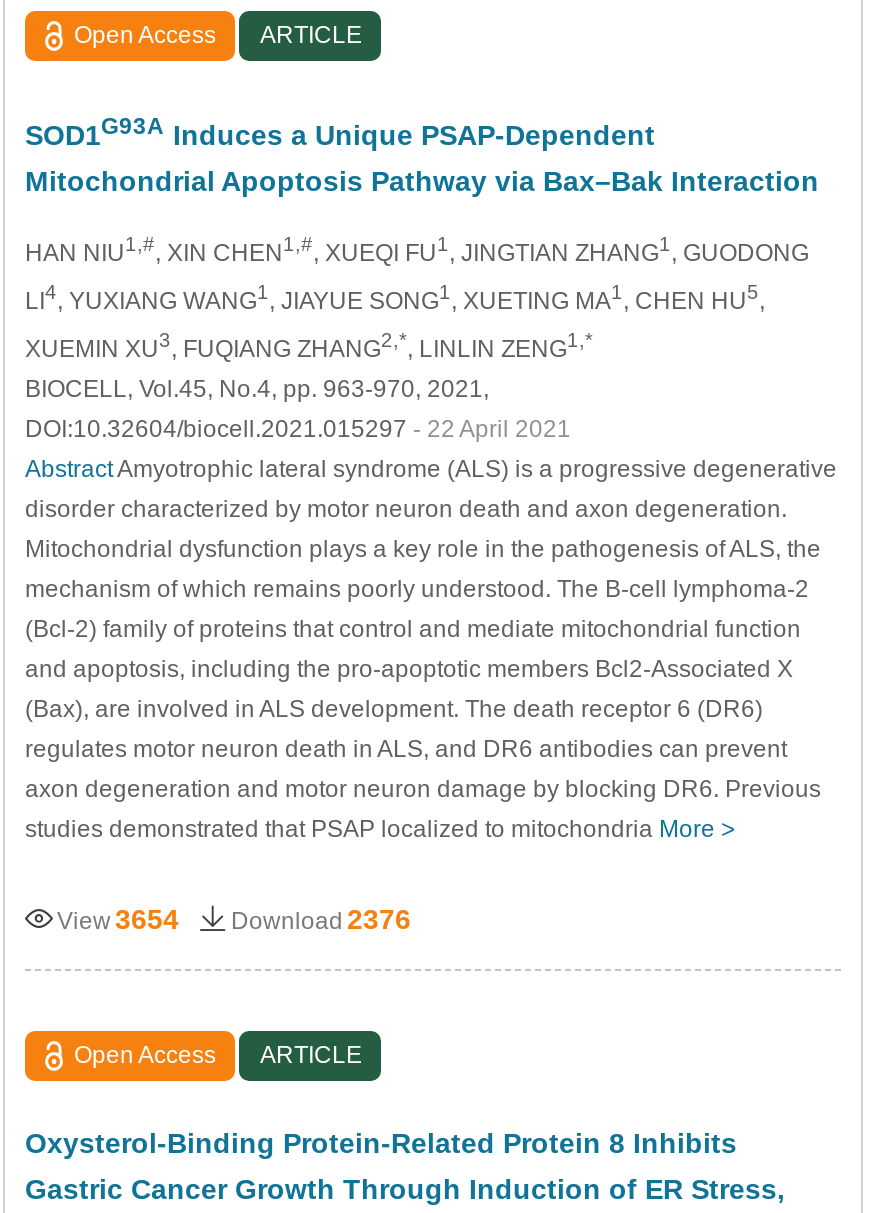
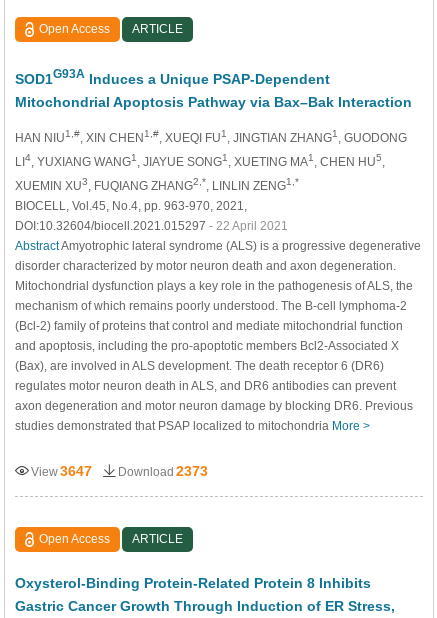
[57,902,179,934] View 3654 -> [31,463,92,479] View 3647
[231,902,411,934] Download 2376 -> [118,463,208,479] Download 2373

